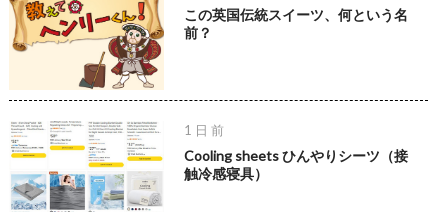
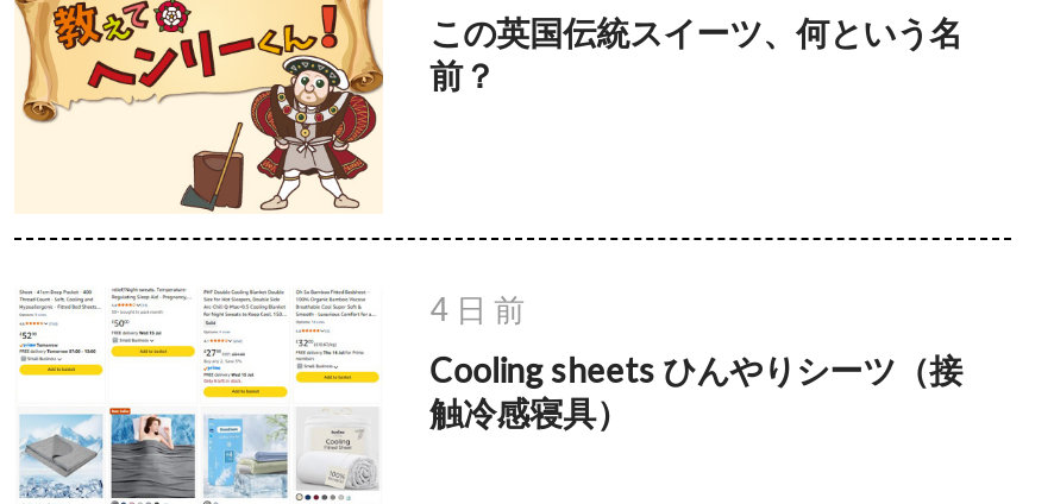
[184,122,224,138] 1 日 前 -> [430,291,525,329] 4 日 前

